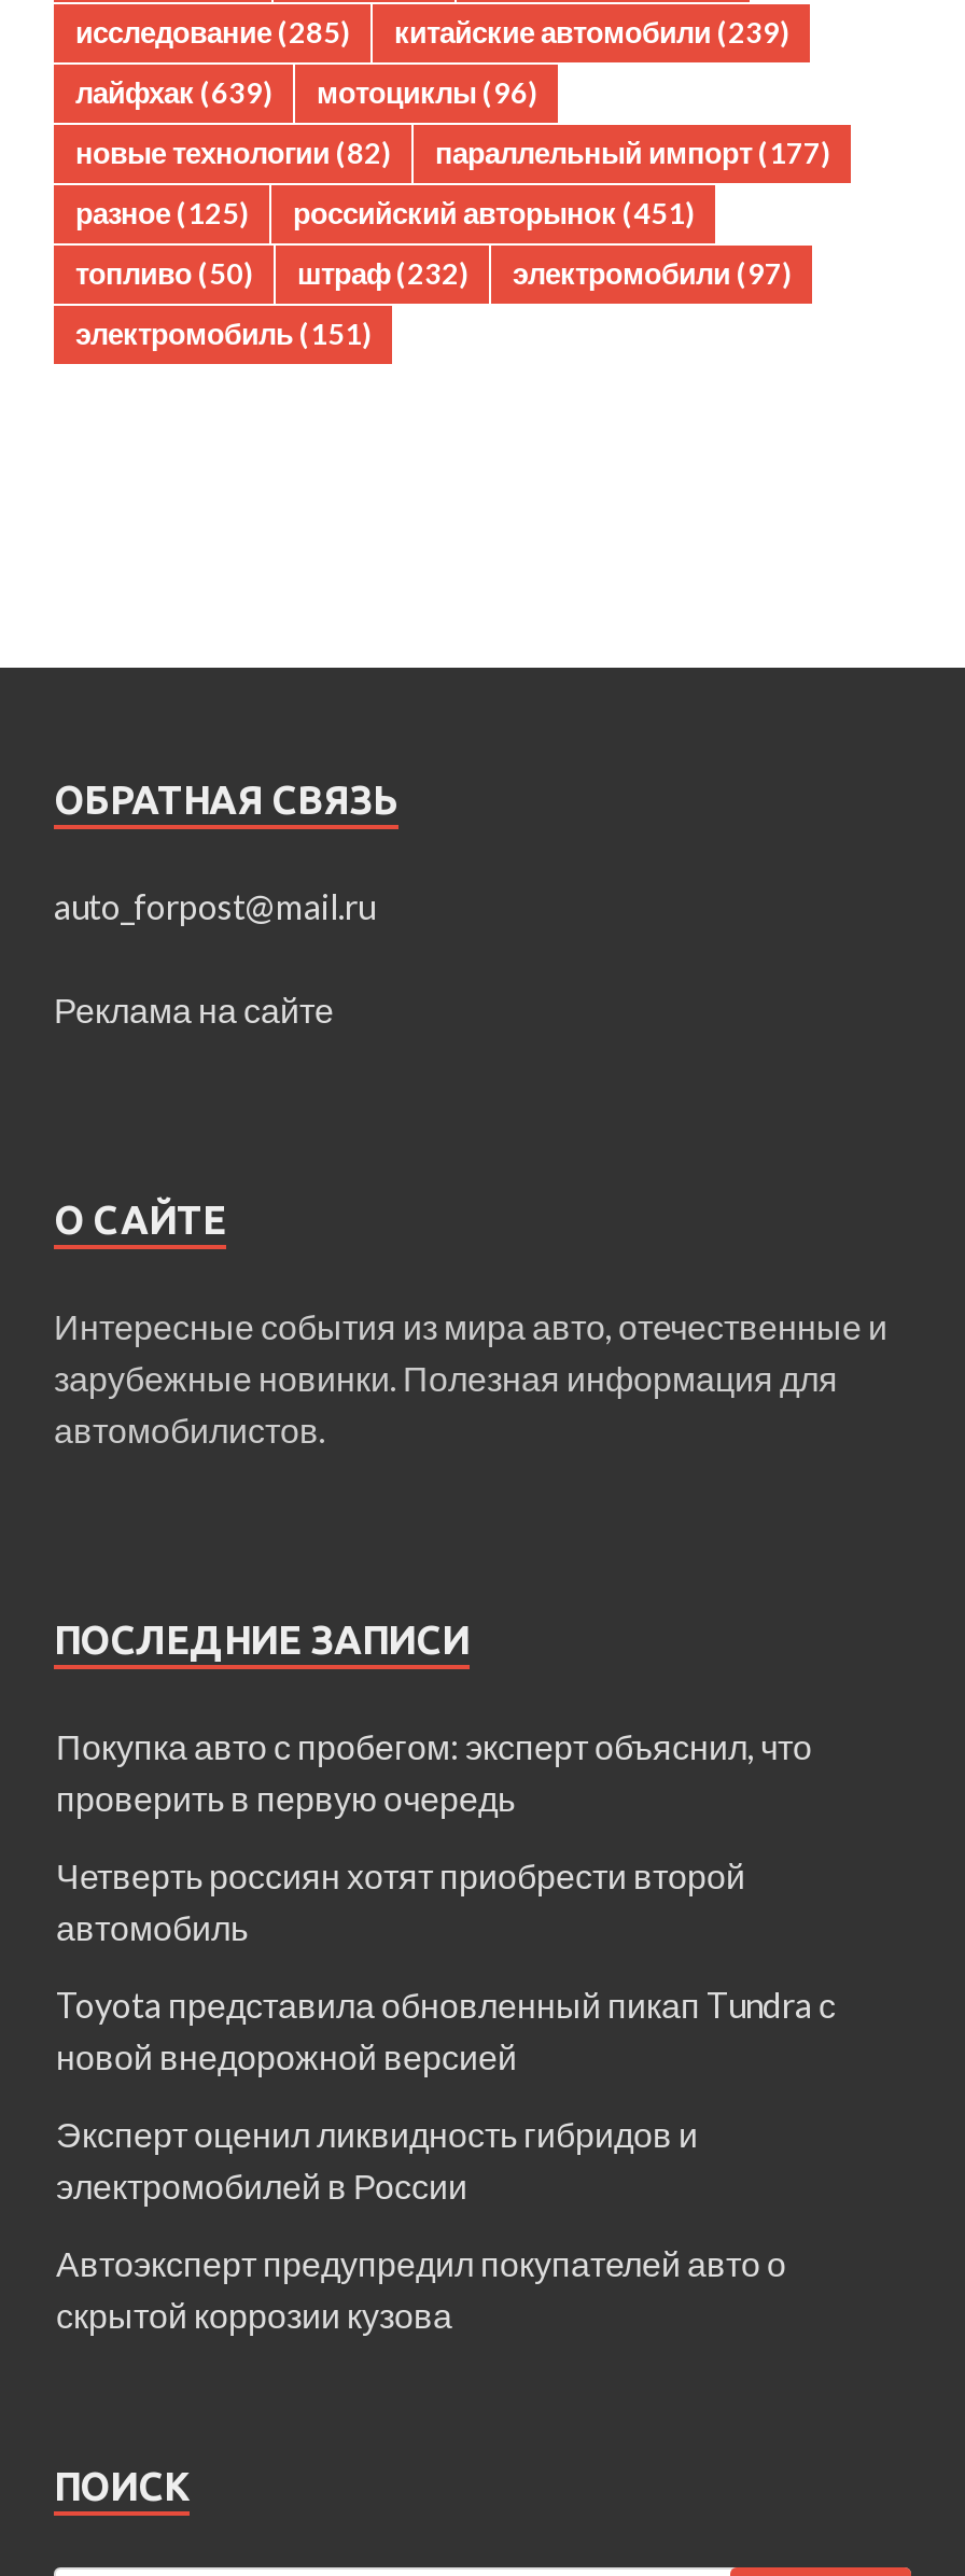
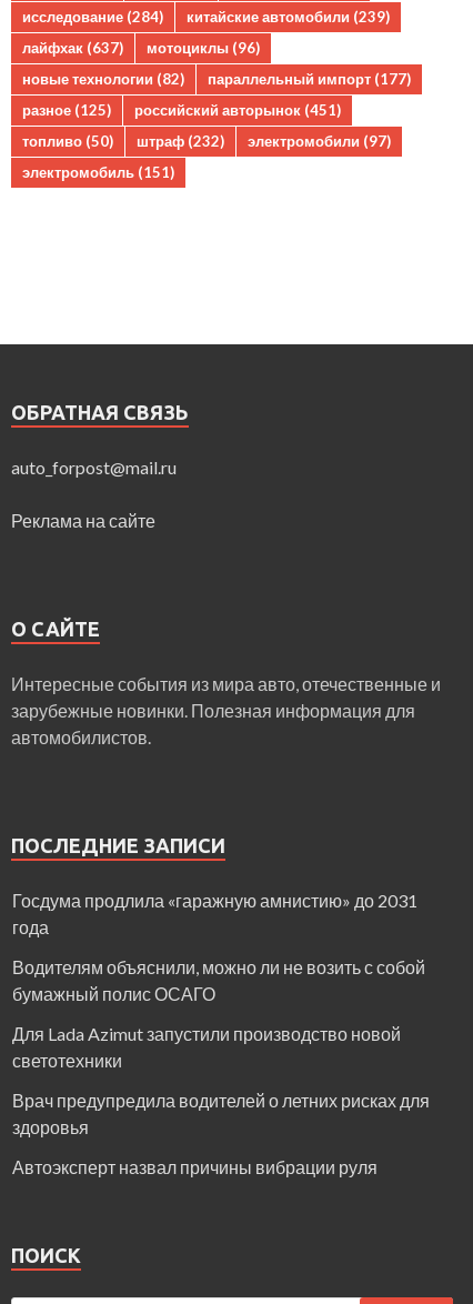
[75,16,349,50] исследование (285) -> [22,8,163,26] исследование (284)
[75,76,536,111] лайфхак (639) мотоциклы (96) -> [22,39,260,57] лайфхак (637) мотоциклы (96)
[56,1726,812,1819] Покупка авто с пробегом: эксперт объяснил, что | проверить в первую очередь -> [12,890,417,938] Госдума продлила «гаражную амнистию» до 2031 | года
[56,1855,745,1948] Четверть россиян хотят приобрести второй | автомобиль -> [12,957,425,1005] Водителям объяснили, можно ли не возить с собой | бумажный полис ОСАГО
[56,1985,836,2077] Toyota представила обновленный пикап Tundra с | новой внедорожной версией -> [12,1023,401,1071] Для Lada Azimut запустили производство новой | светотехники
[56,2114,698,2206] Эксперт оценил ликвидность гибридов и | электромобилей в России -> [12,1090,430,1138] Врач предупредила водителей о летних рисках для | здоровья
[56,2243,786,2336] Автоэксперт предупредил покупателей авто о | скрытой коррозии кузова -> [12,1157,378,1178] Автоэксперт назвал причины вибрации руля

